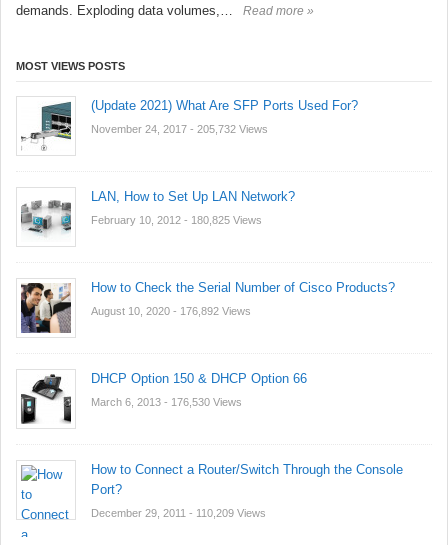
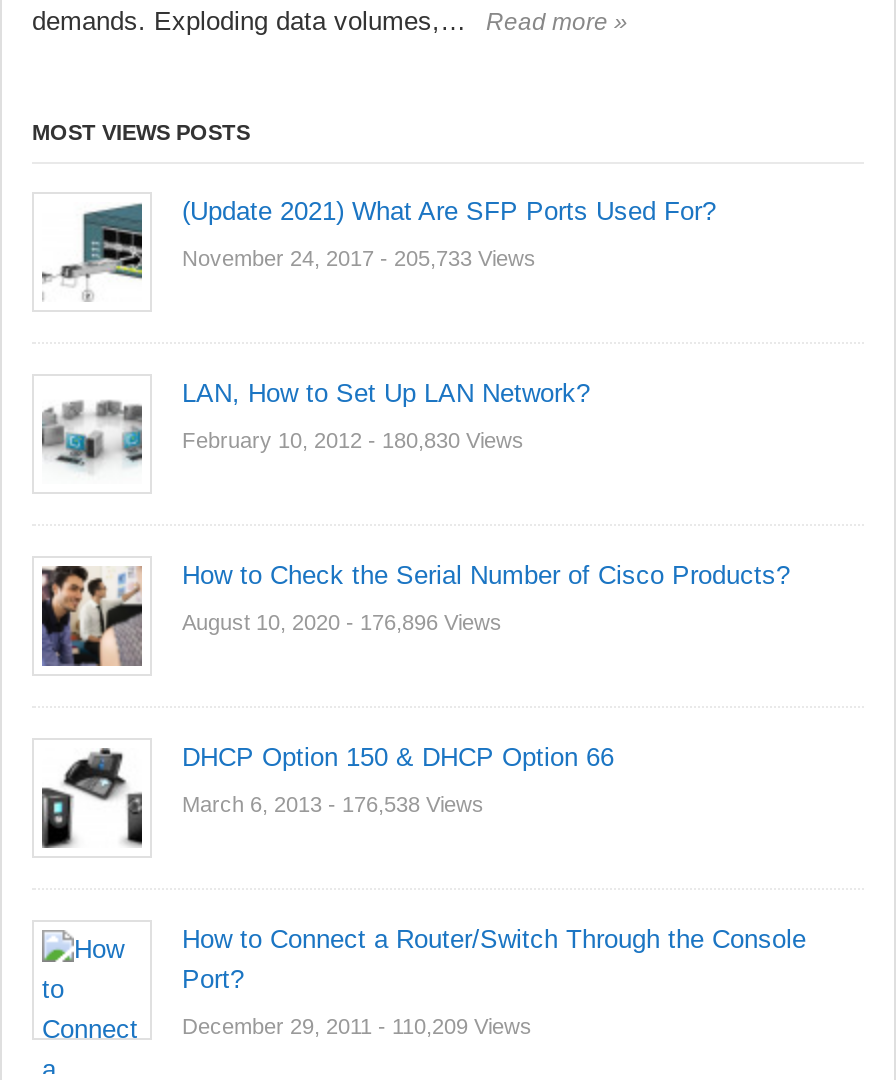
[91,123,268,135] November 24, 2017 - 205,732 Views -> [182,246,536,270] November 24, 2017 - 205,733 Views
[91,214,262,226] February 10, 2012 - 180,825 Views -> [182,428,524,452] February 10, 2012 - 180,830 Views
[91,305,251,317] August 10, 2020 - 176,892 Views -> [182,610,502,634] August 10, 2020 - 176,896 Views
[91,396,242,408] March 6, 2013 - 176,530 Views -> [182,792,484,816] March 6, 2013 - 176,538 Views

